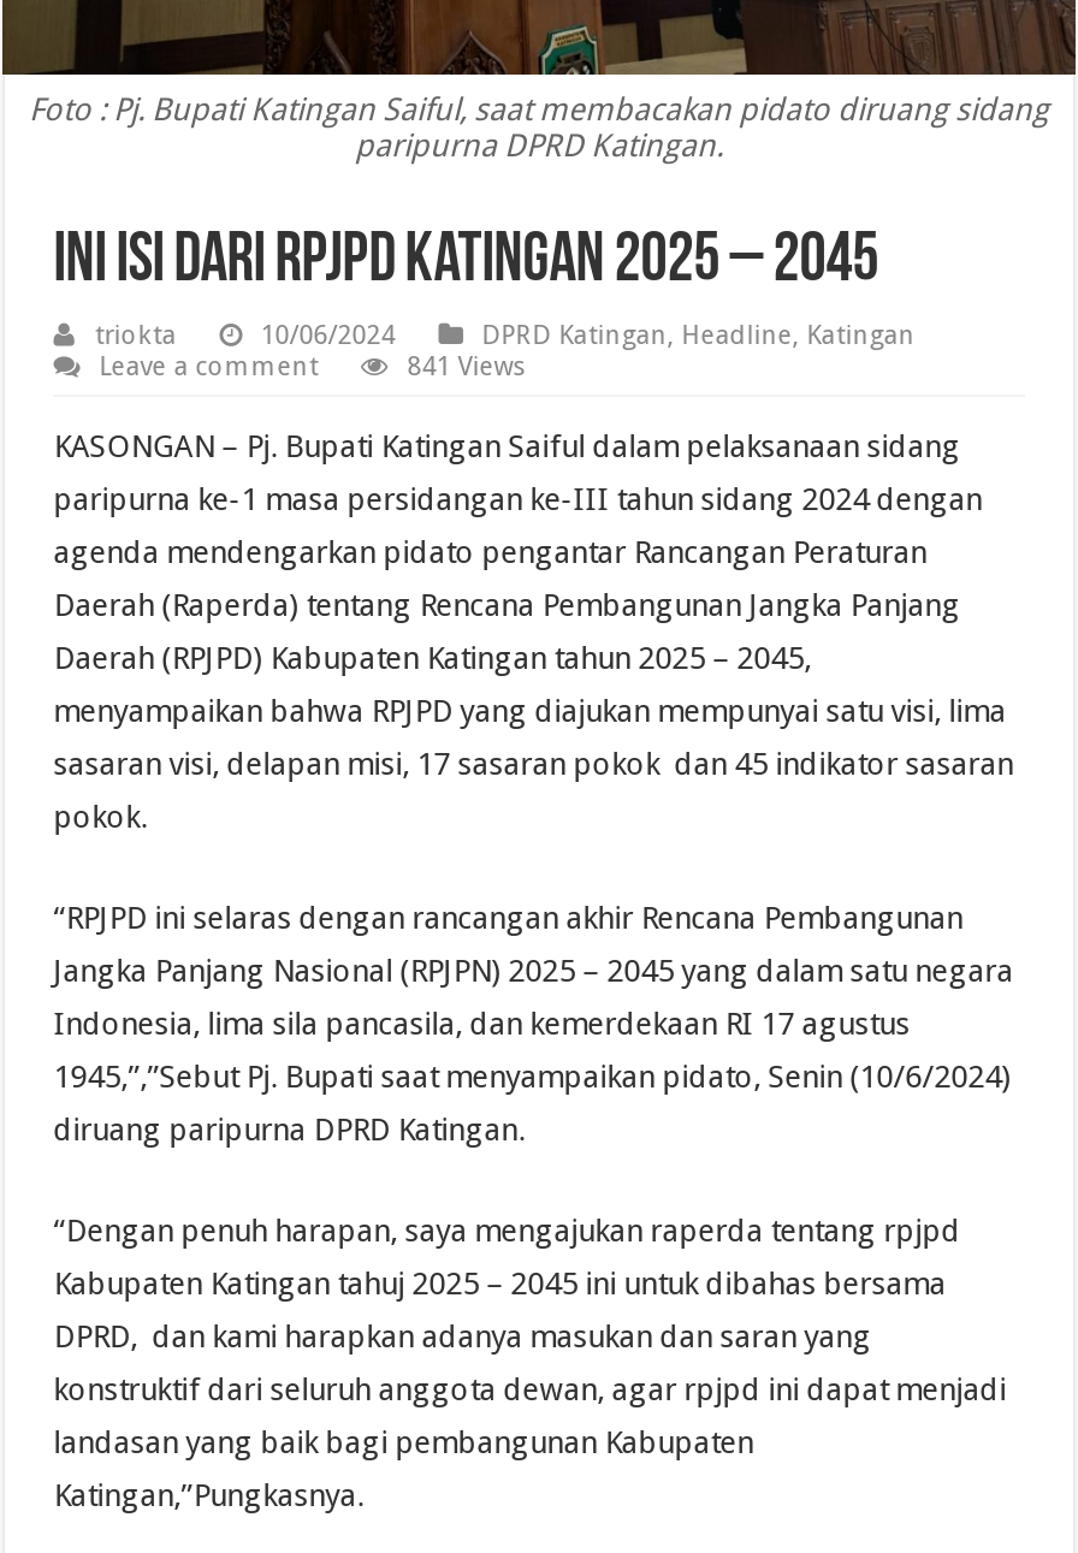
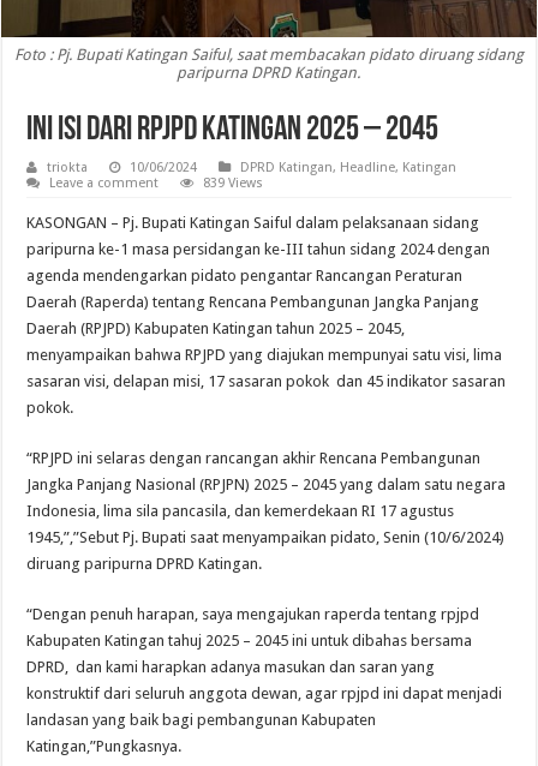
[407,351,527,382] 841 Views -> [203,175,263,191] 839 Views

